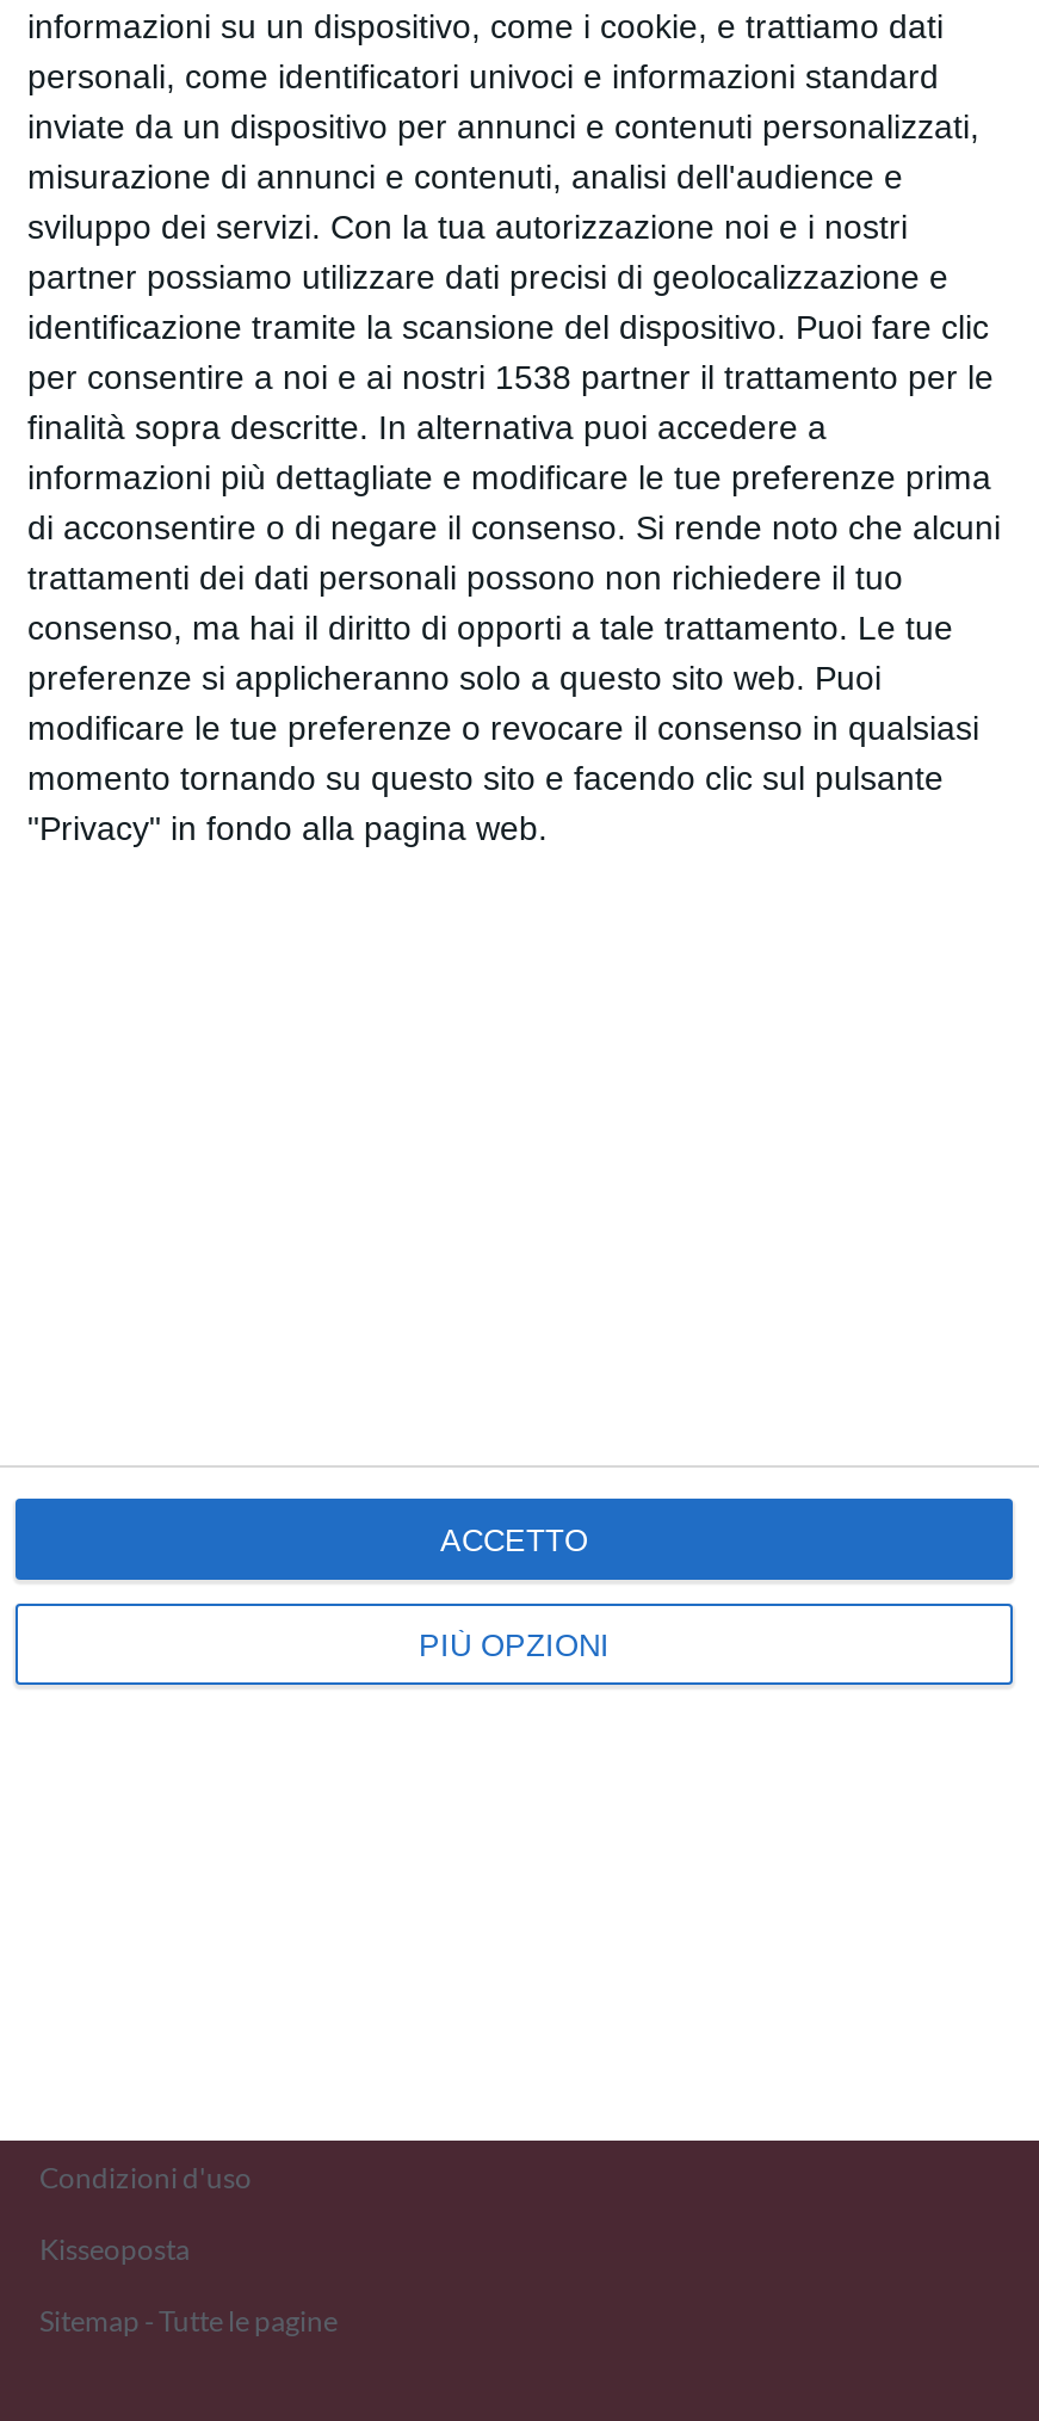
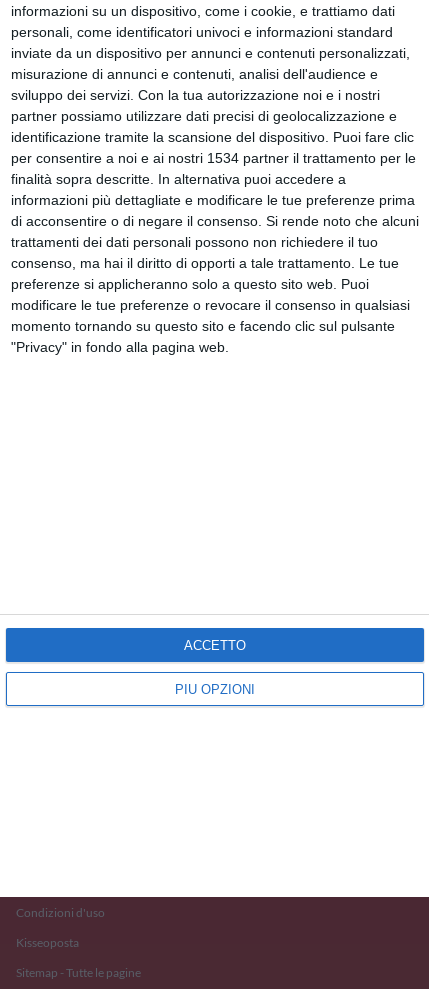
[27,358,994,396] per consentire a noi e ai nostri 1538 partner il trattamento per le -> [11,150,416,166] per consentire a noi e ai nostri 1534 partner il trattamento per le

